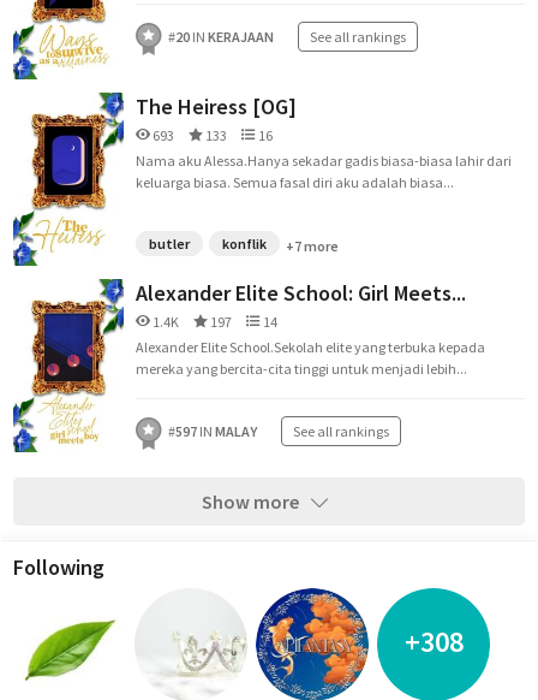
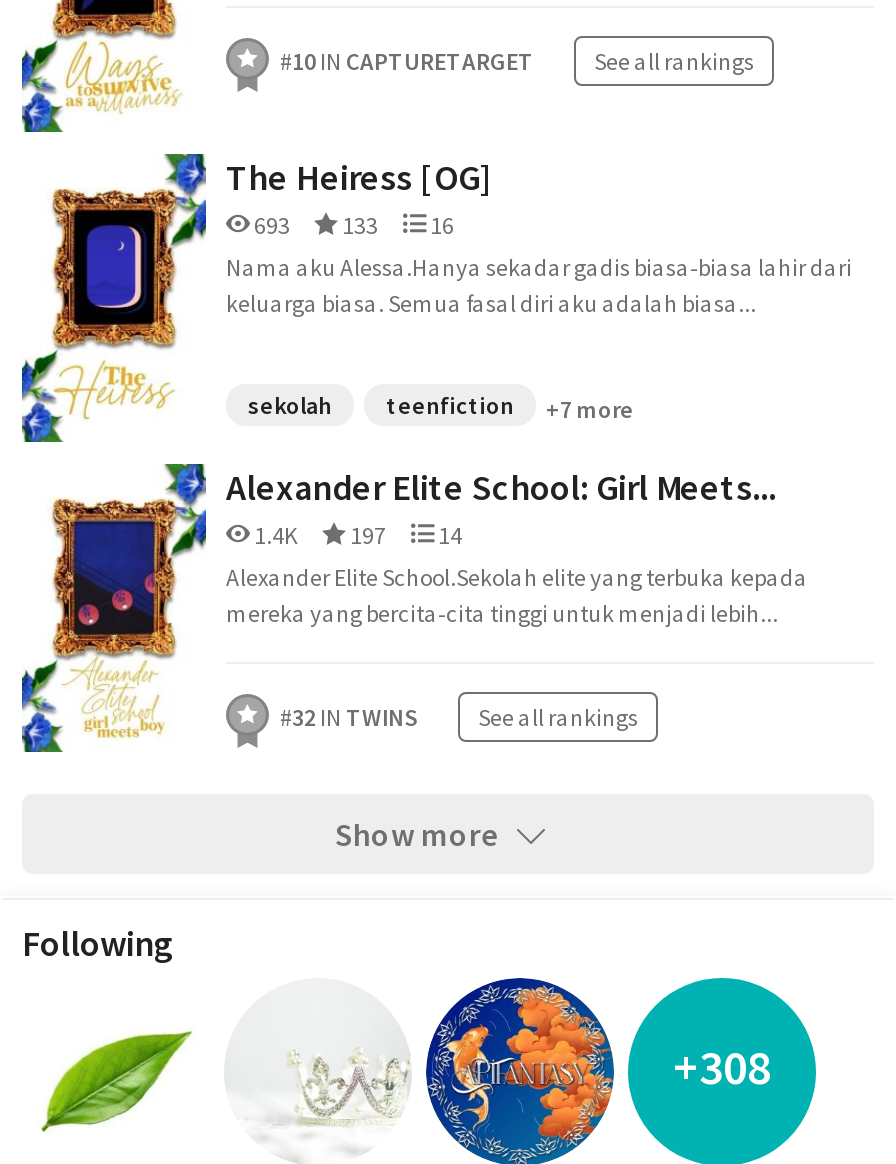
[168,28,274,46] #20 IN KERAJAAN -> [280,46,534,76] #10 IN CAPTURETARGET
[149,235,267,253] butler | konflik -> [248,390,514,420] sekolah | teenfiction
[168,422,389,440] #597 IN MALAY See all rankings -> [280,702,638,732] #32 IN TWINS See all rankings

